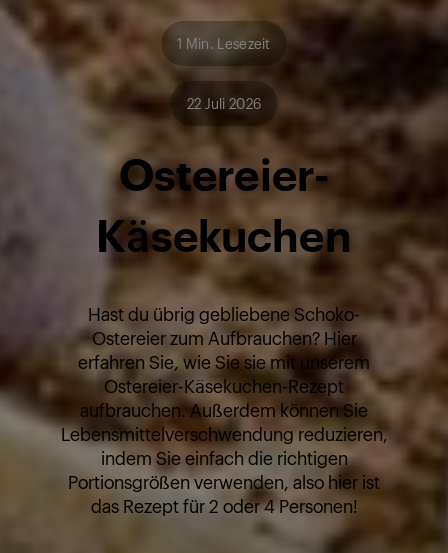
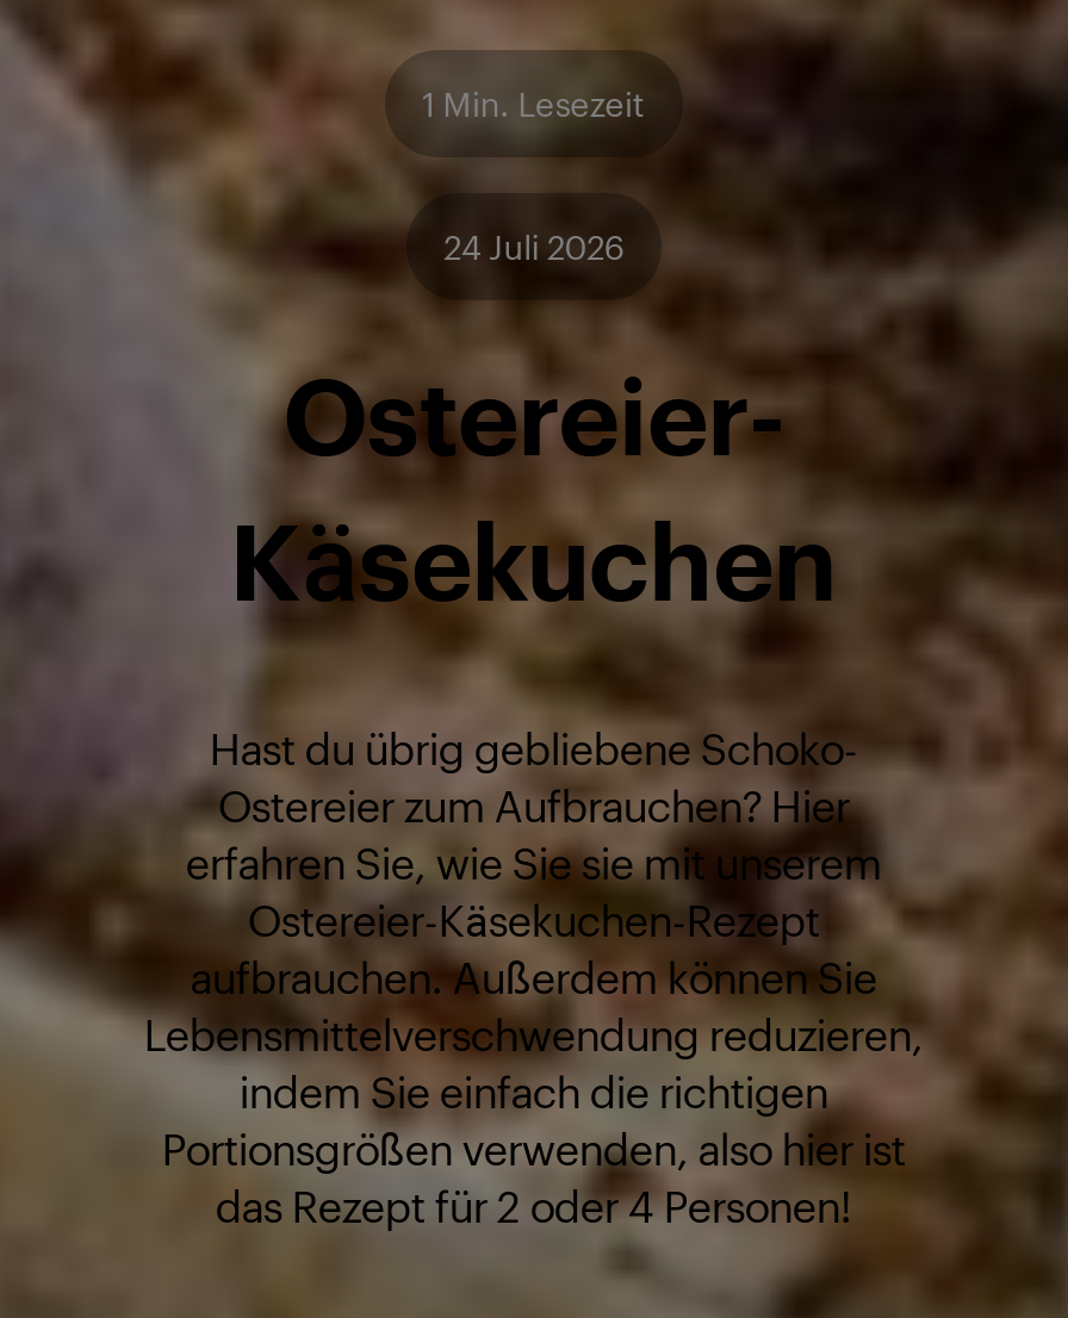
[187,93,261,112] 22 Juli 2026 -> [444,222,624,267] 24 Juli 2026

